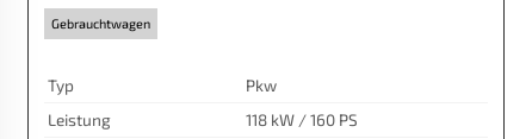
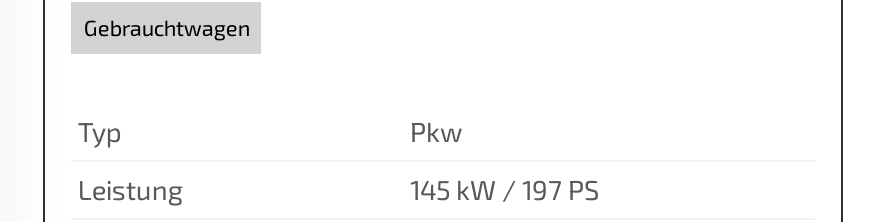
[246,109,358,130] 118 kW / 160 PS -> [410,172,600,206] 145 kW / 197 PS

